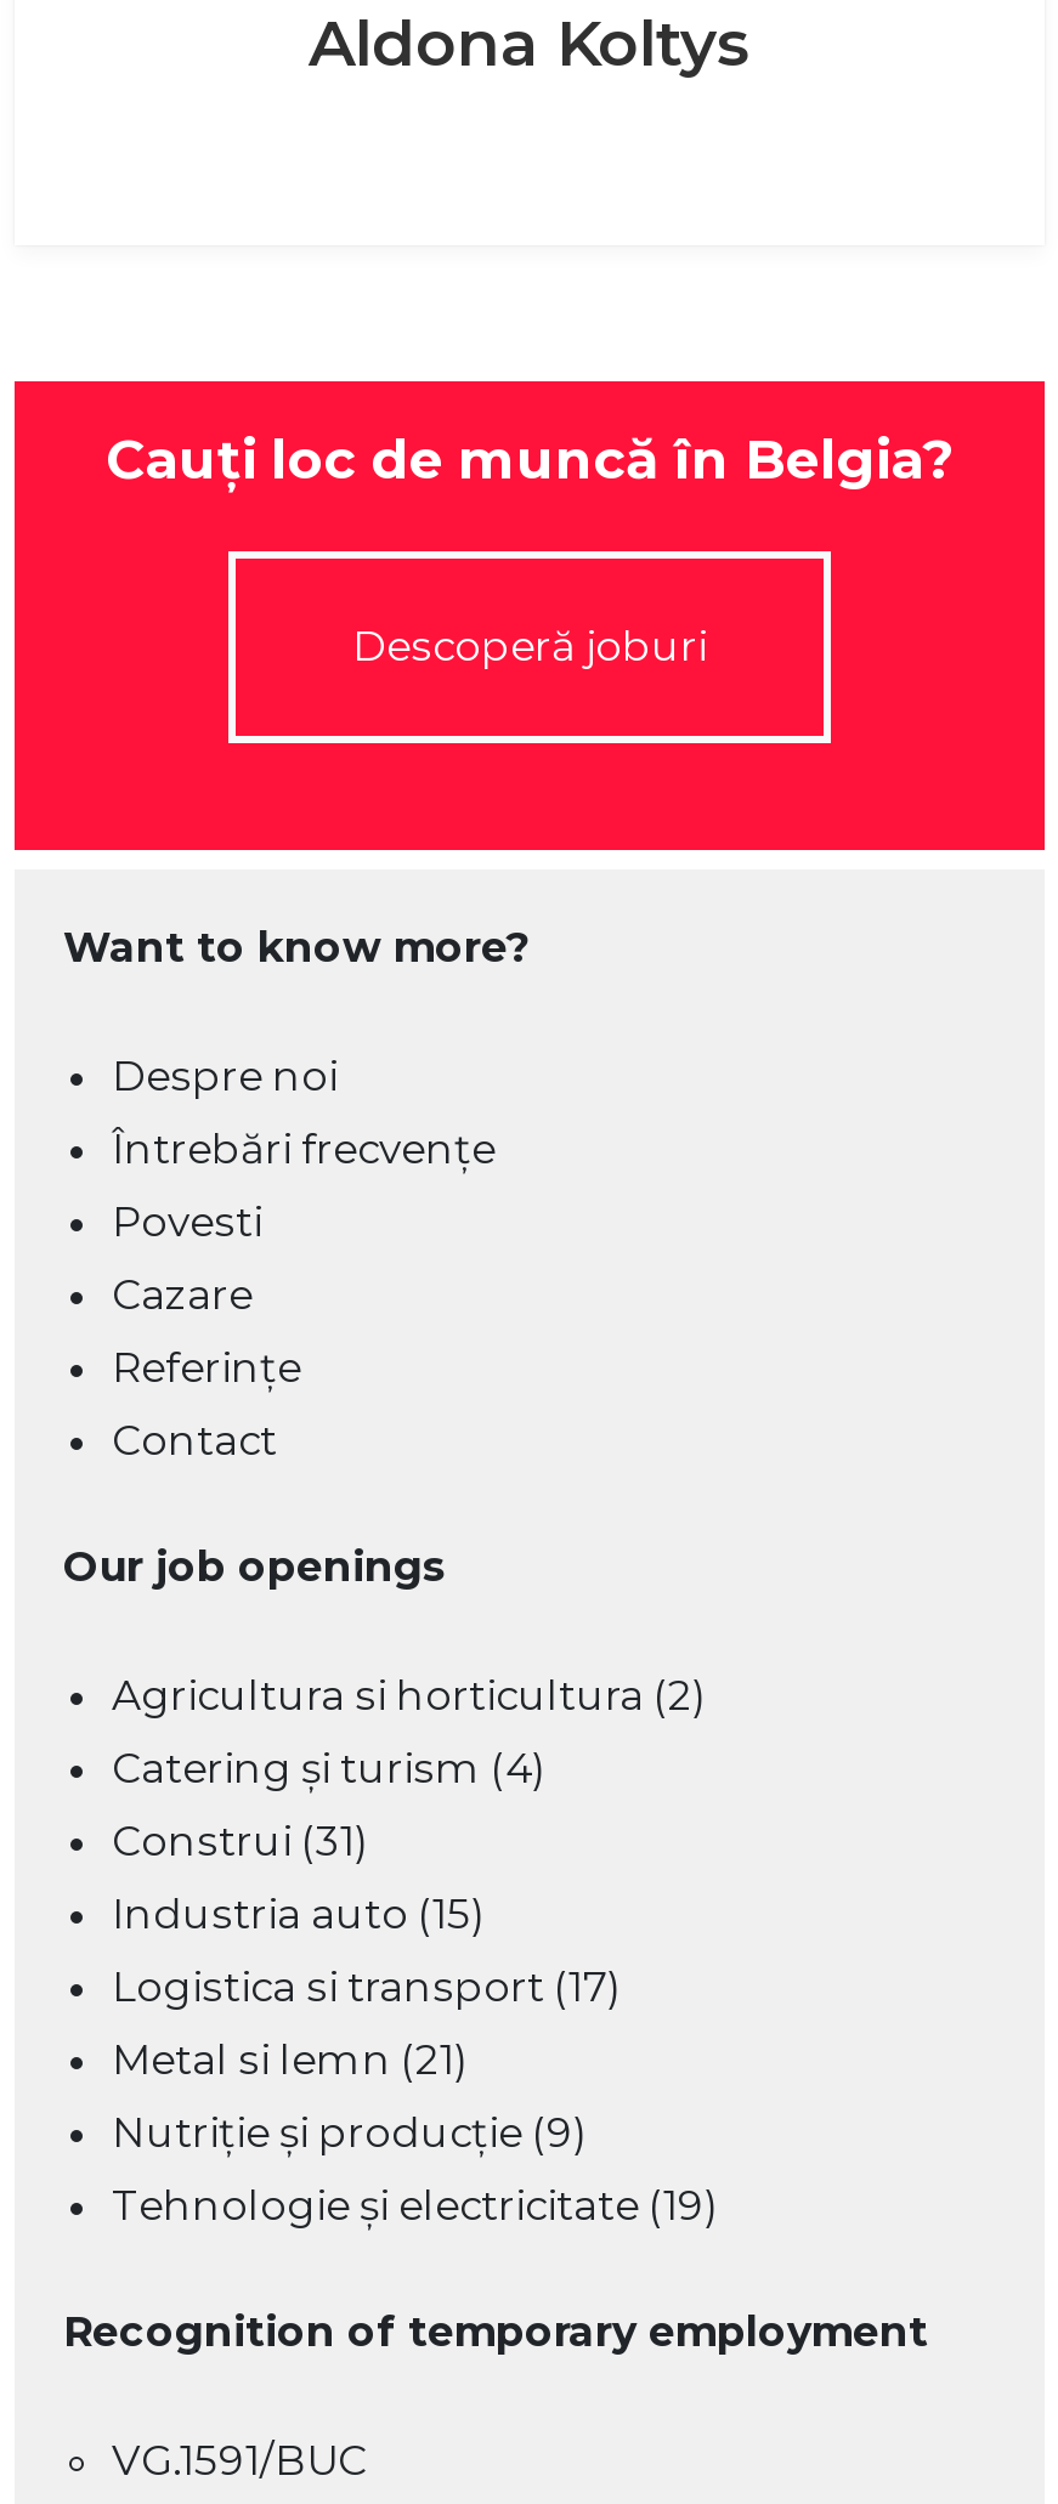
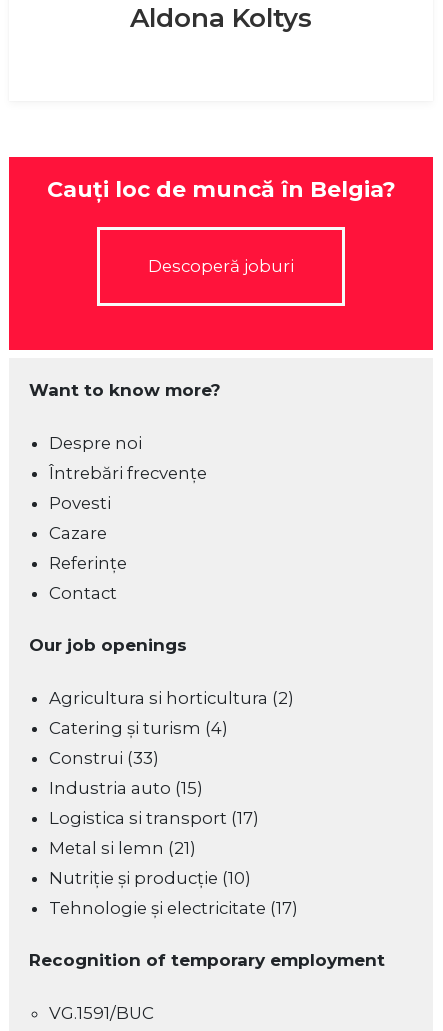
[112,1818,369,1866] Construi (31) -> [49,748,159,768] Construi (33)
[112,2109,588,2158] Nutriție și producție (9) -> [49,868,251,888] Nutriție și producție (10)
[112,2182,719,2231] Tehnologie și electricitate (19) -> [49,898,298,918] Tehnologie și electricitate (17)

